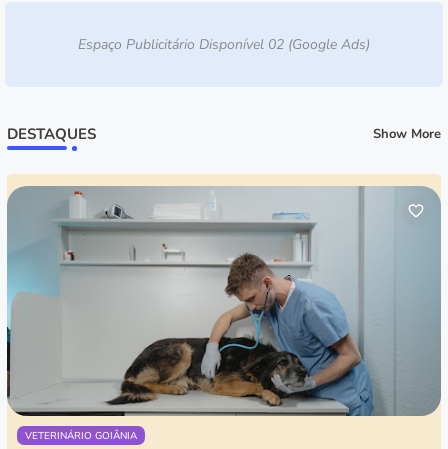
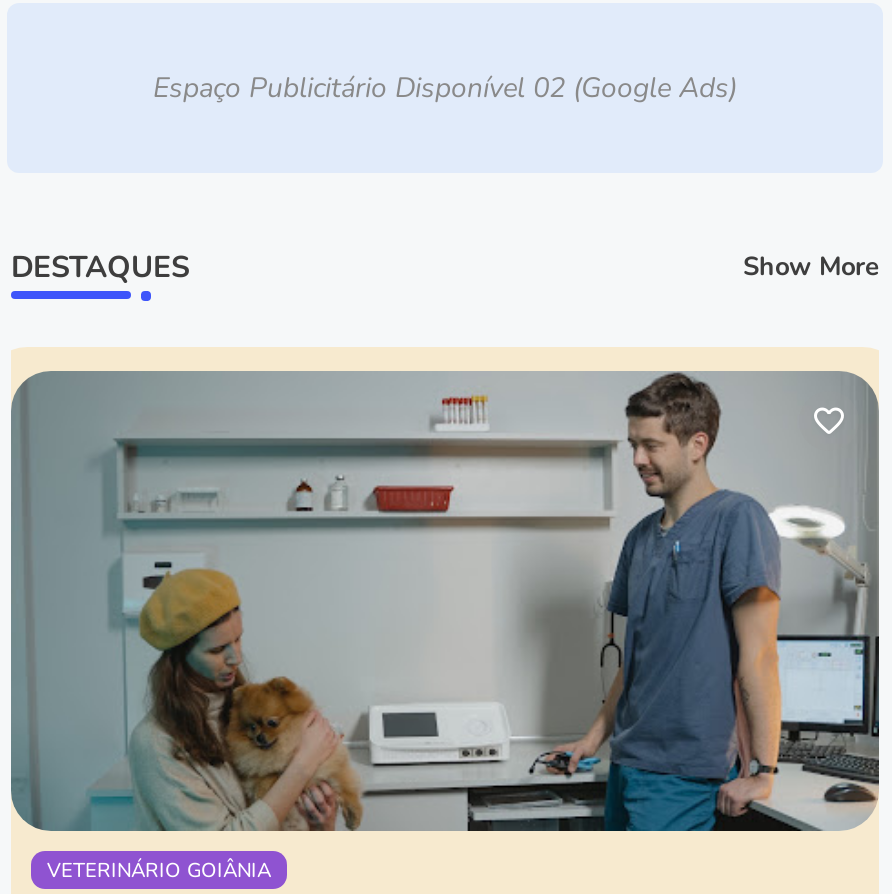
[6,187,441,417] [image] -> [9,371,879,833] [image]

